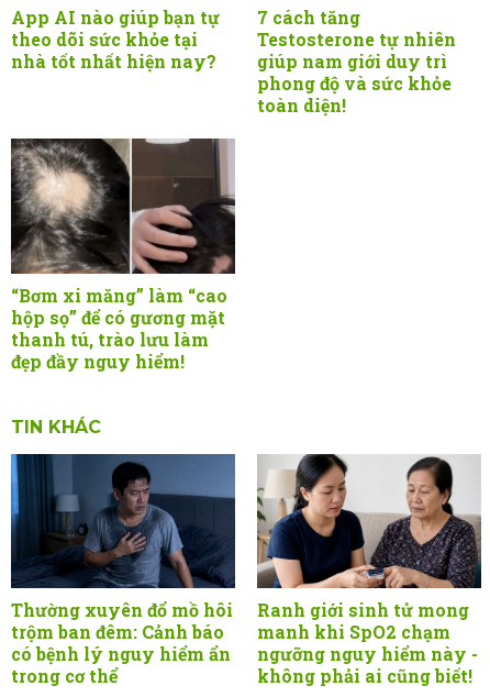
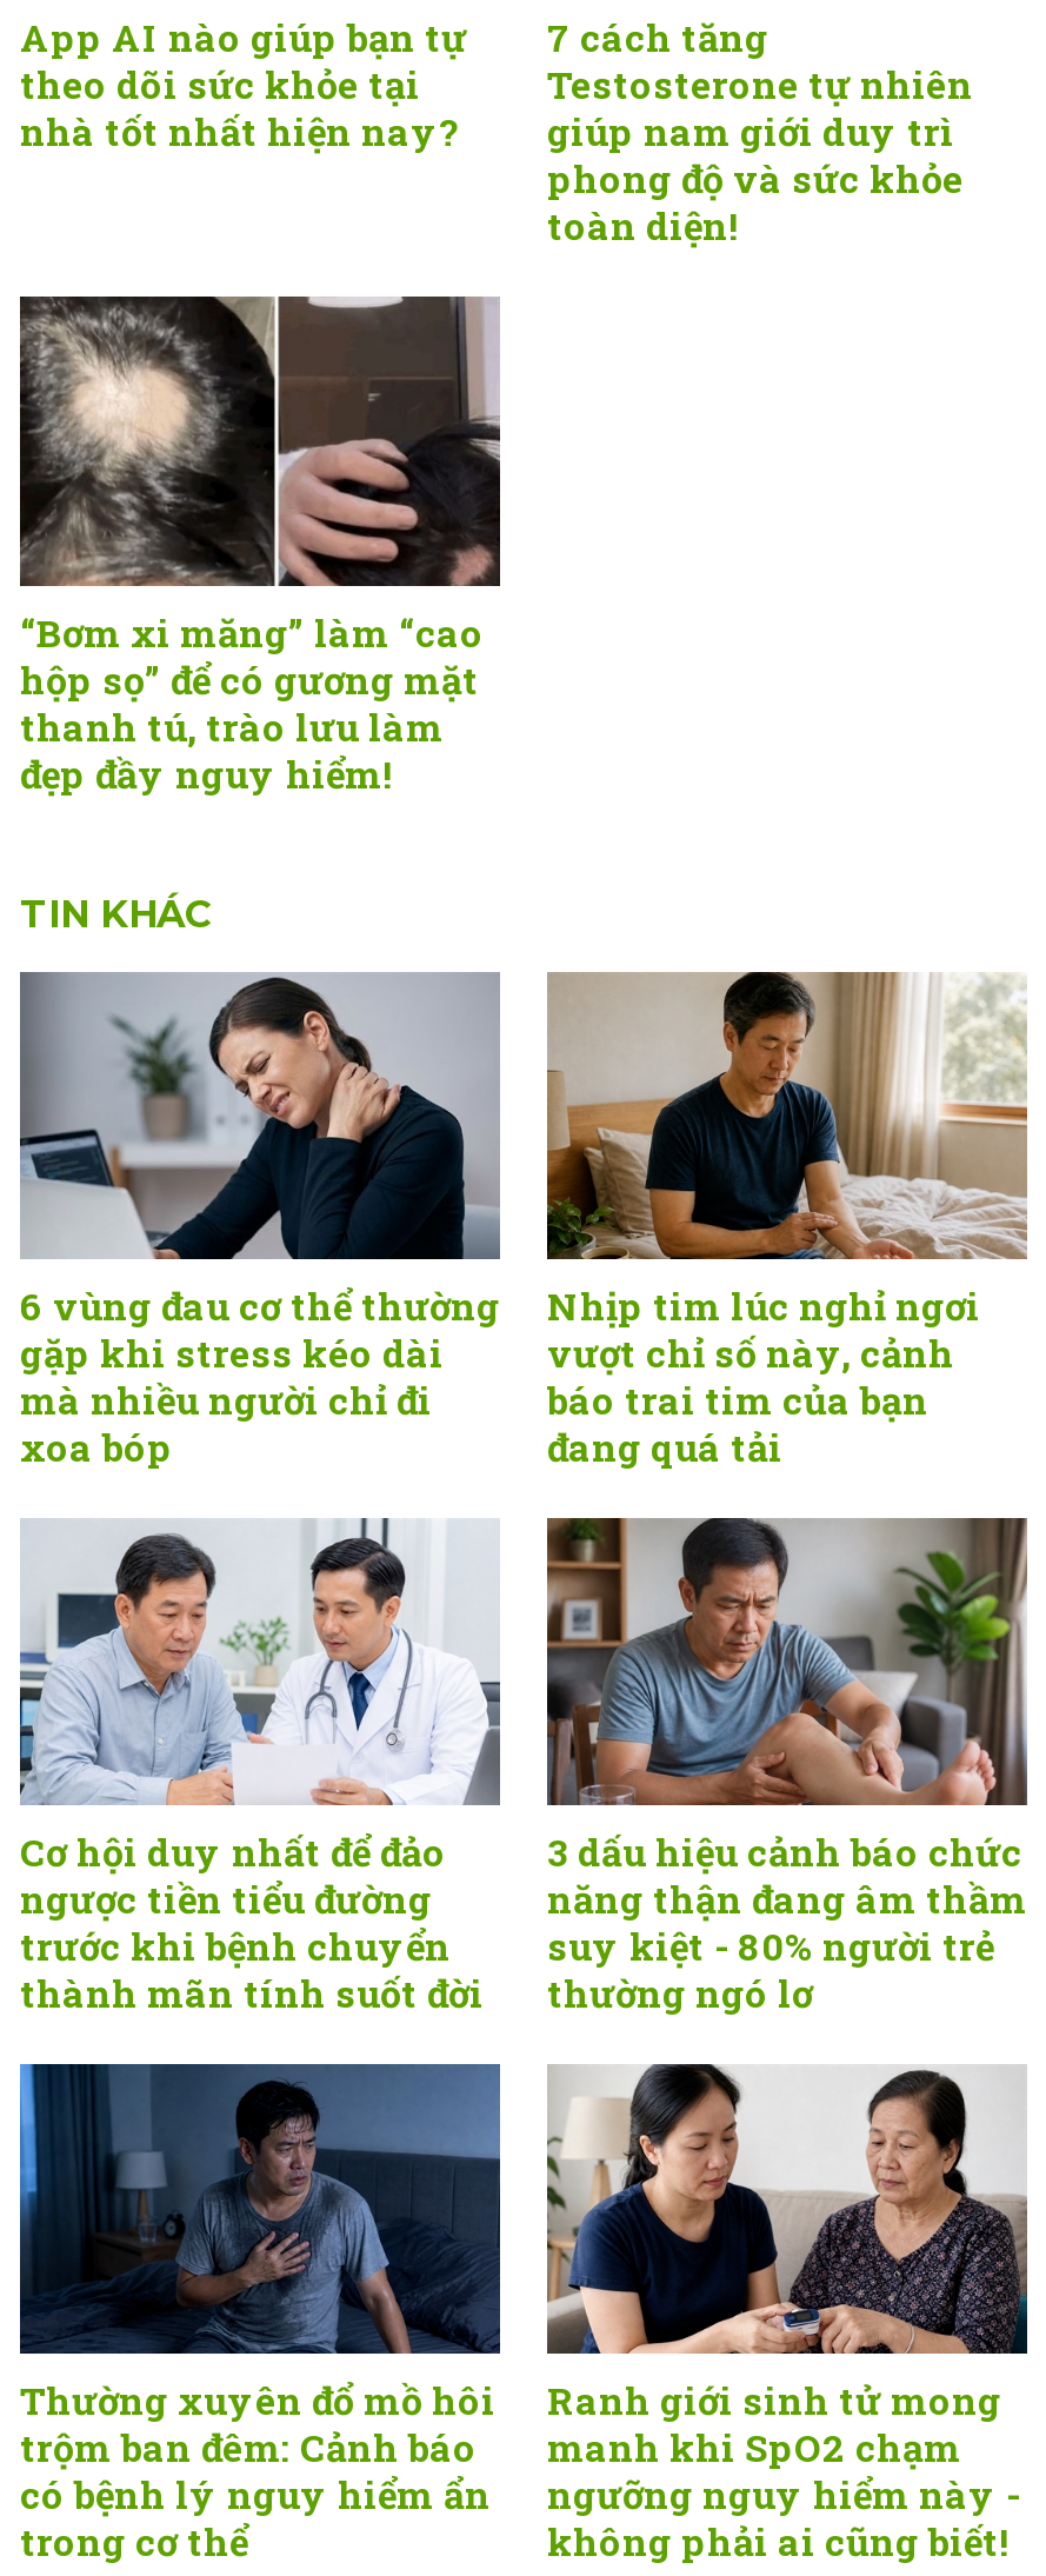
none -> [18,972,500,1471] [image] | 6 vùng đau cơ thể thường | gặp khi stress kéo dài | mà nhiều người chỉ đi | xoa bóp
none -> [18,1516,502,2018] [image] | Cơ hội duy nhất để đảo | ngược tiền tiểu đường | trước khi bệnh chuyển | thành mãn tính suốt đời
none -> [545,970,1027,1471] [image] | Nhịp tim lúc nghỉ ngơi | vượt chỉ số này, cảnh | báo trai tim của bạn | đang quá tải
none -> [545,1516,1030,2018] [image] | 3 dấu hiệu cảnh báo chức | năng thận đang âm thầm | suy kiệt - 80% người trẻ | thường ngó lơ

